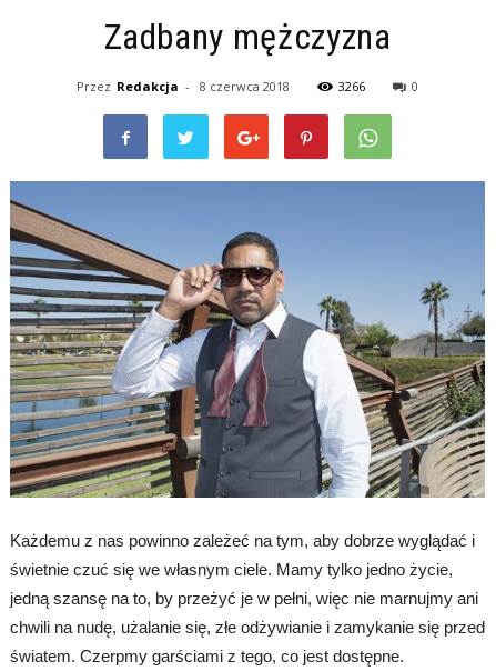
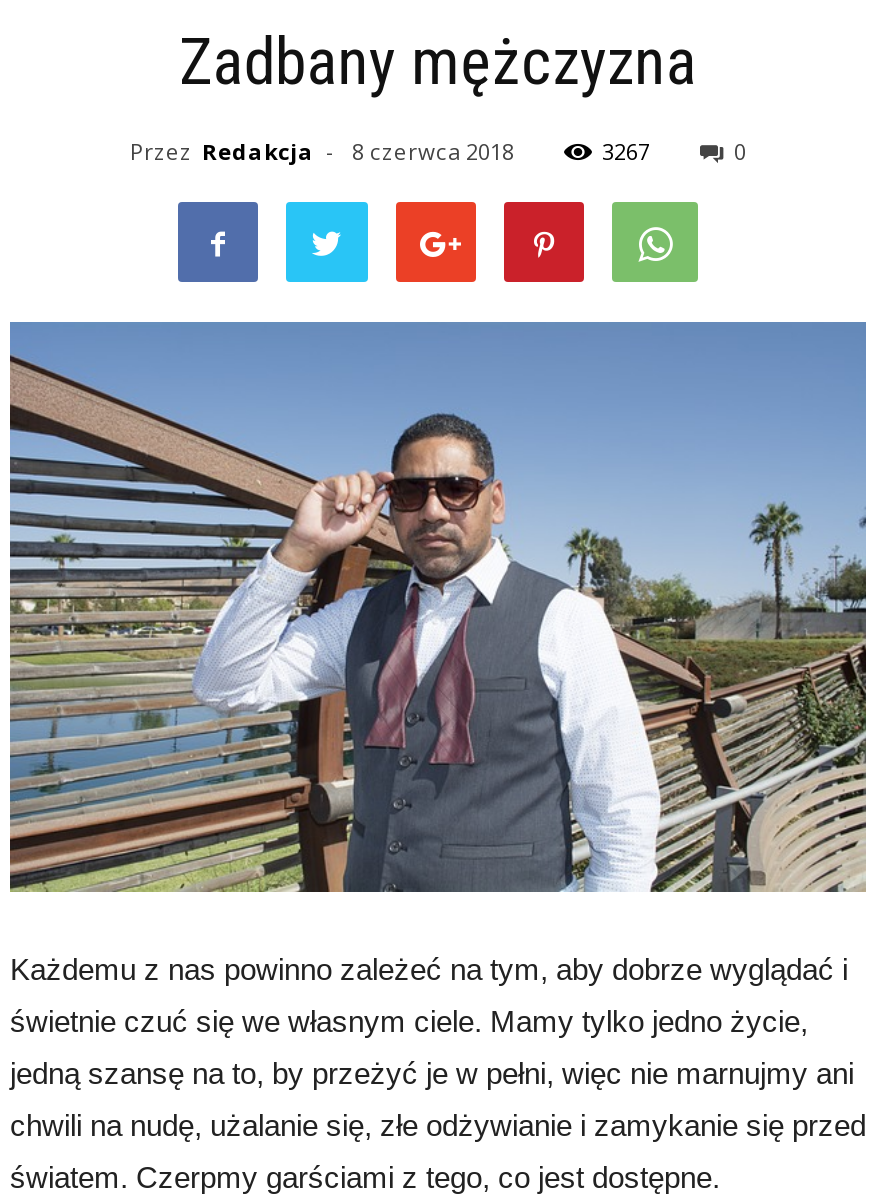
[338,78,365,94] 3266 -> [602,136,650,166] 3267

